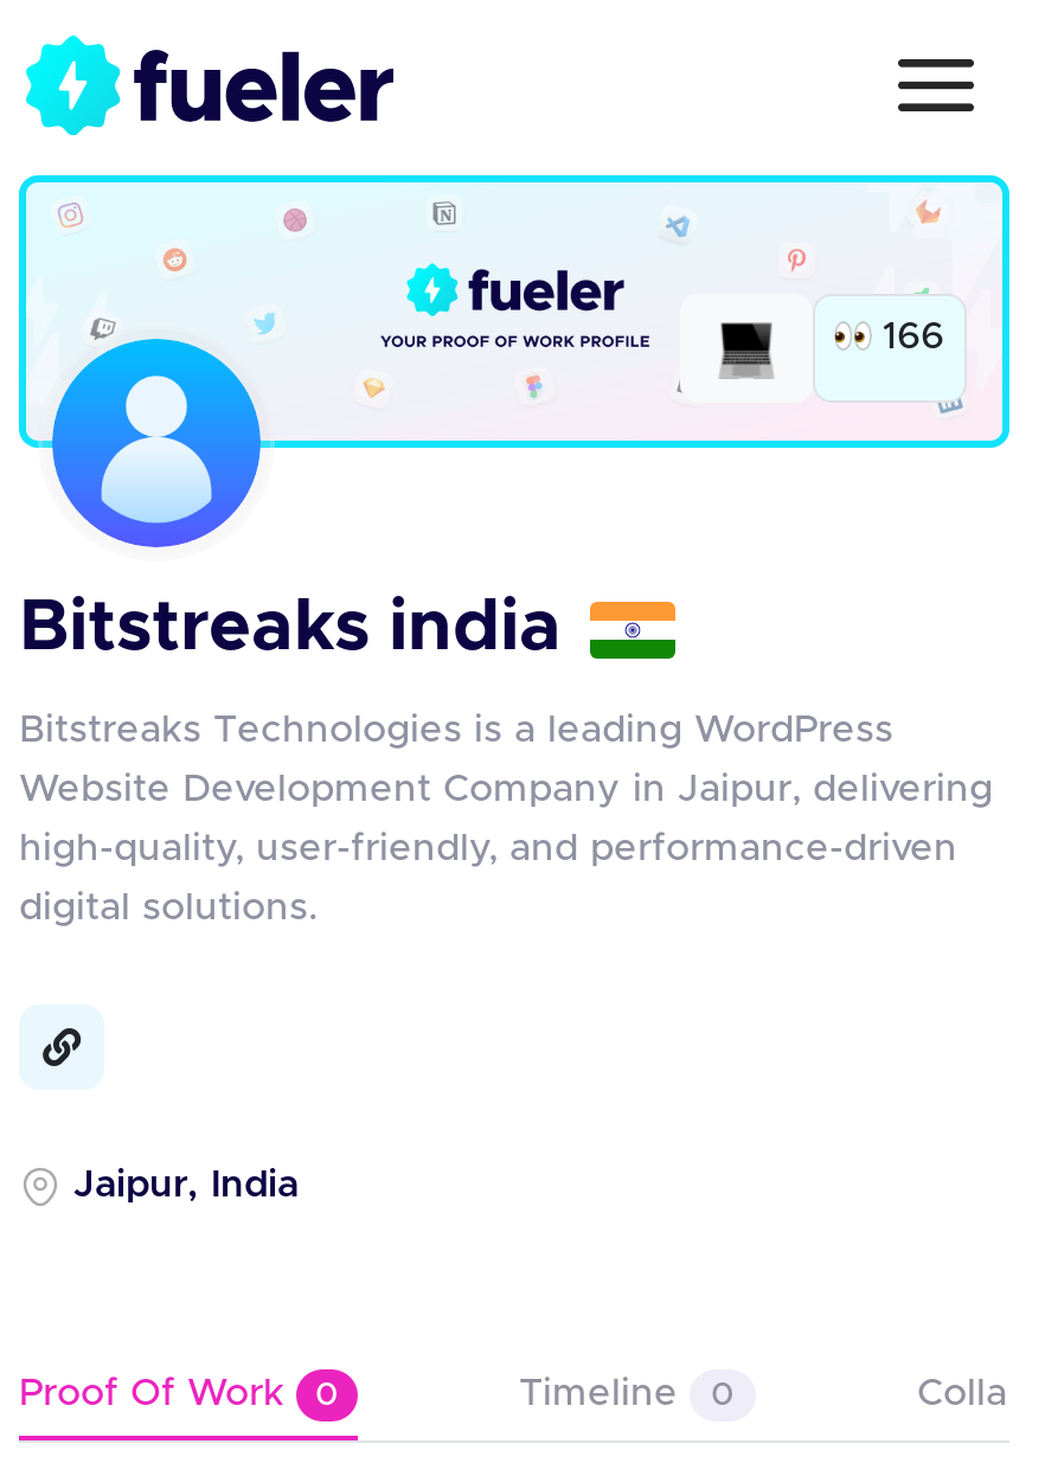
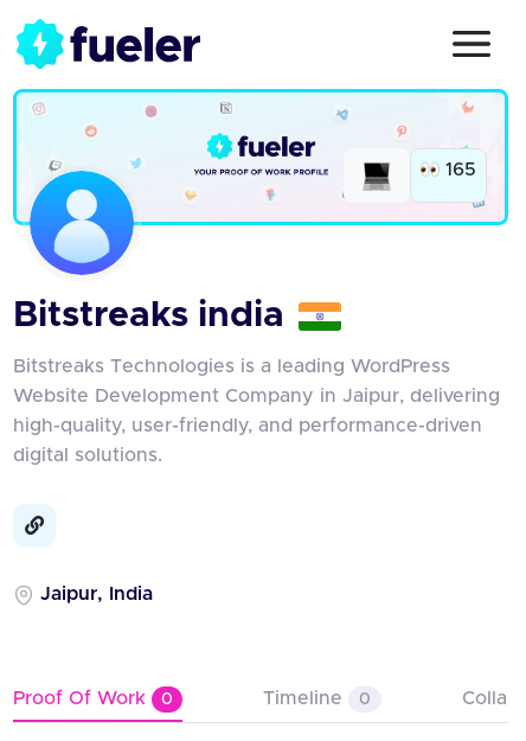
[883,319,944,357] 166 -> [445,161,476,180] 165

